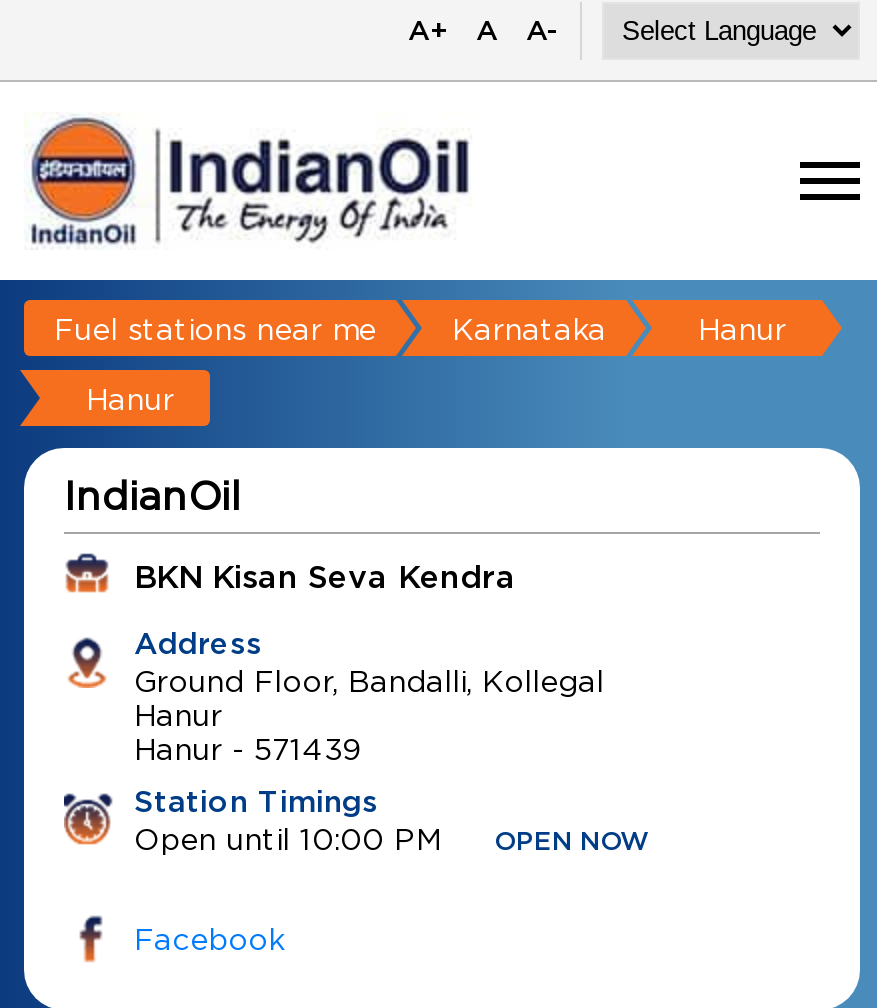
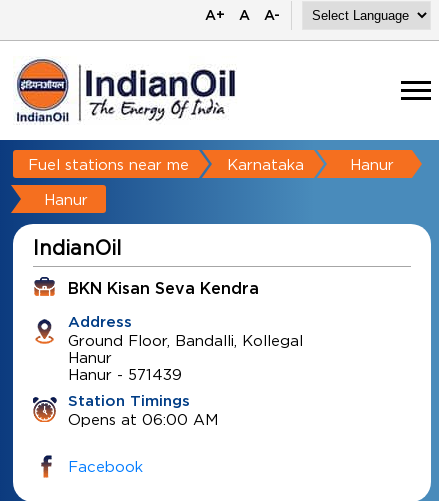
[134,822,650,856] Open until 10:00 PM | OPEN NOW -> [68,411,218,427] Opens at 06:00 AM

